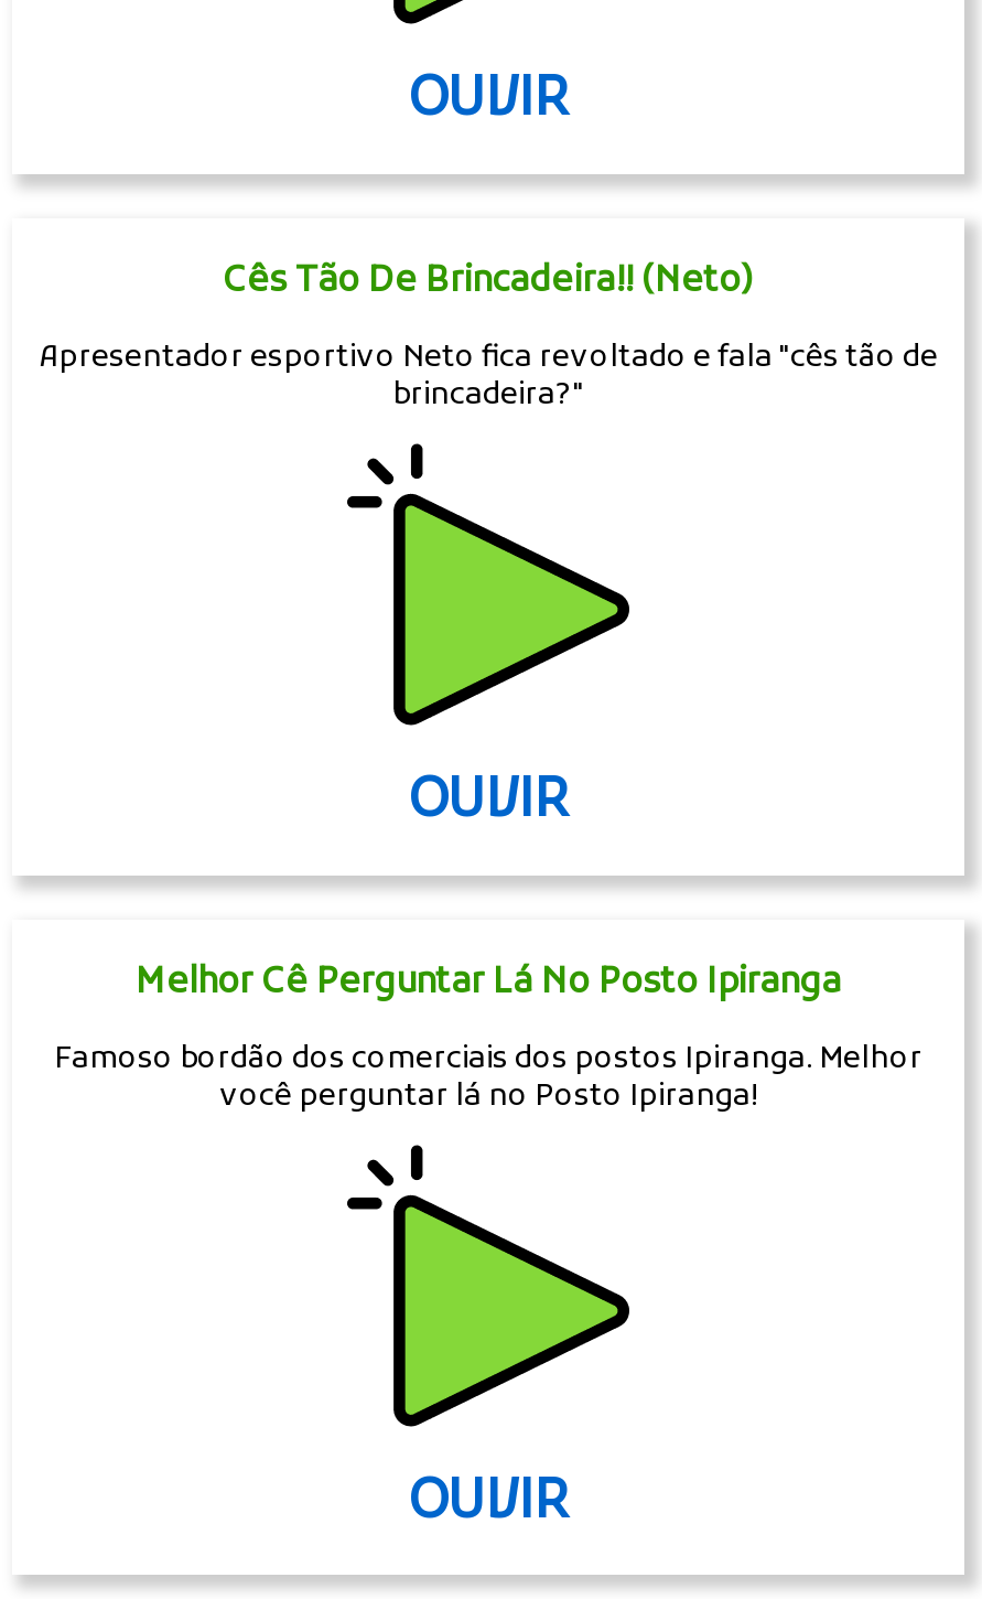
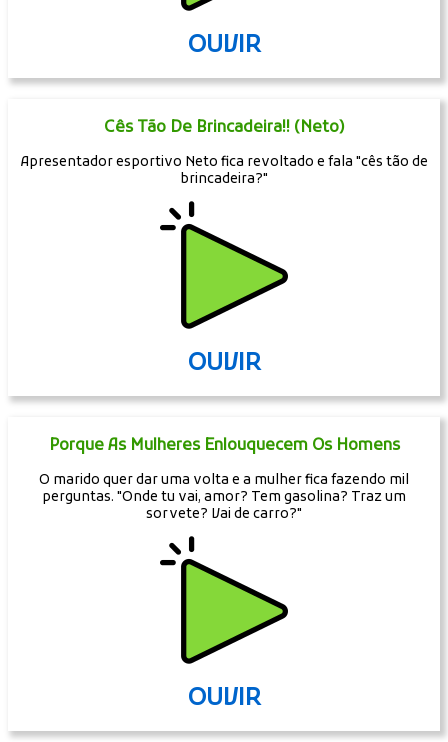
[136,961,841,1005] Melhor Cê Perguntar Lá No Posto Ipiranga -> [48,436,399,456] Porque As Mulheres Enlouquecem Os Homens
[54,1040,922,1115] Famoso bordão dos comerciais dos postos Ipiranga. Melhor | você perguntar lá no Posto Ipiranga! -> [39,472,409,523] O marido quer dar uma volta e a mulher fica fazendo mil | perguntas. "Onde tu vai, amor? Tem gasolina? Traz um | sorvete? Vai de carro?"

